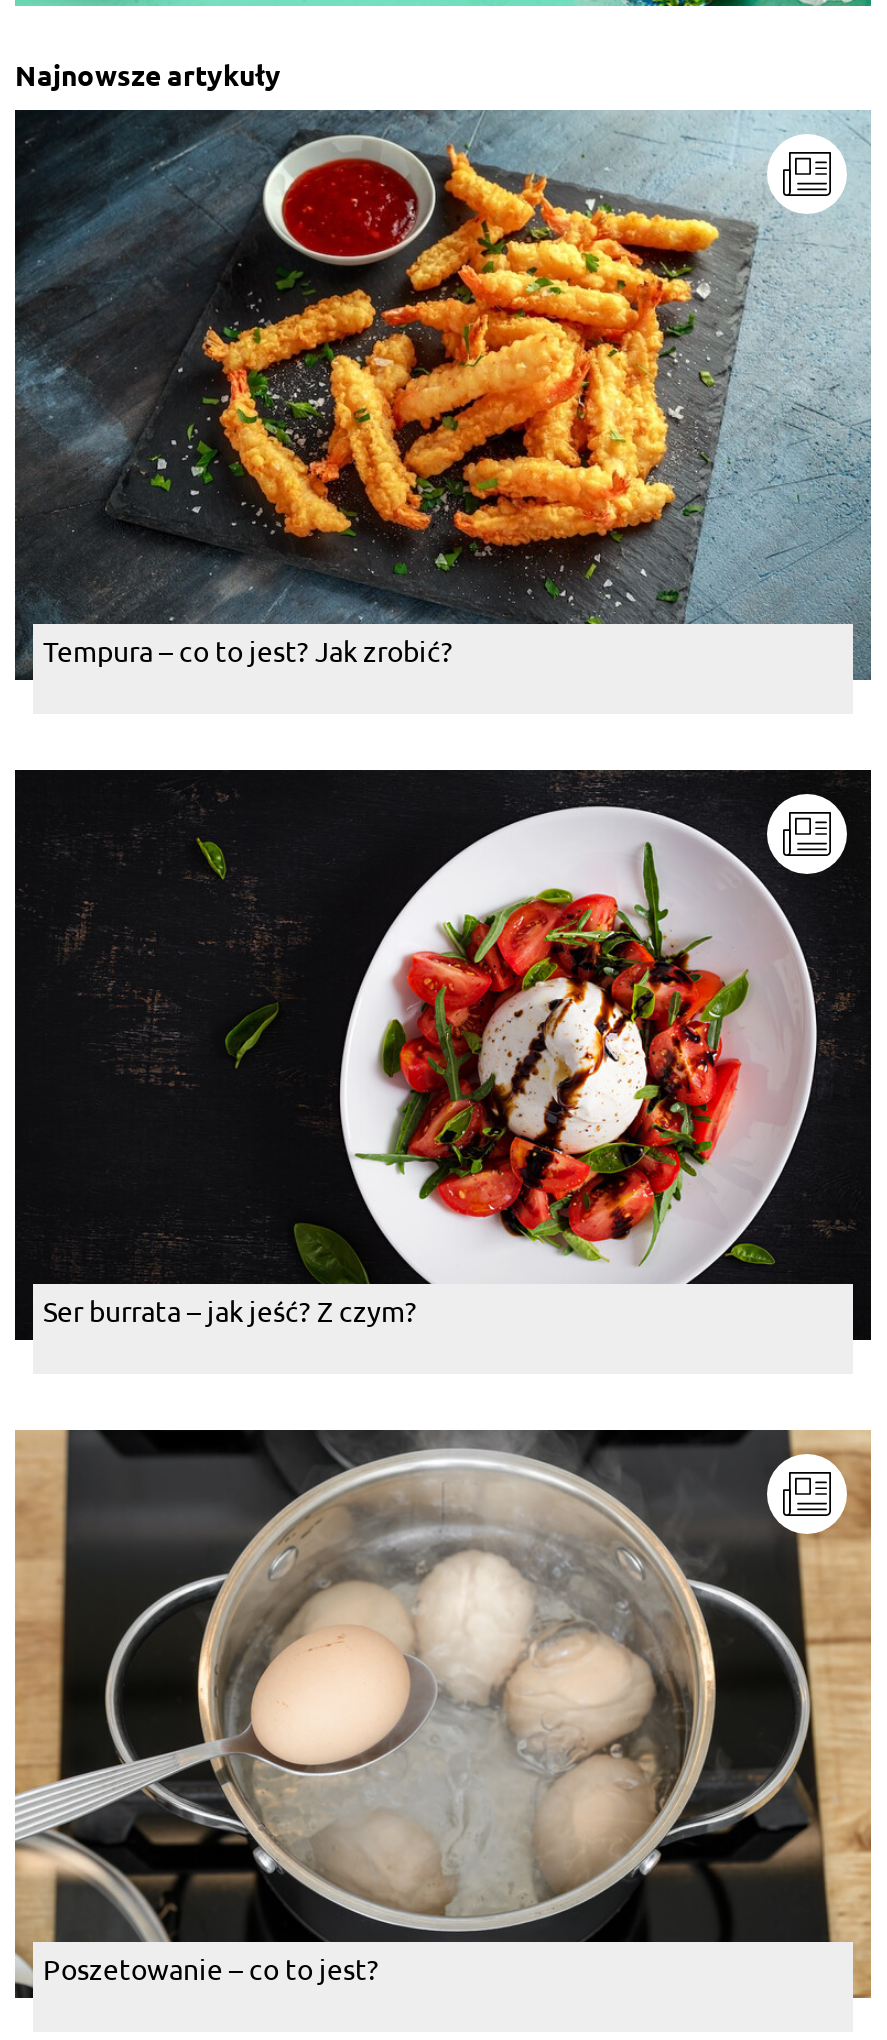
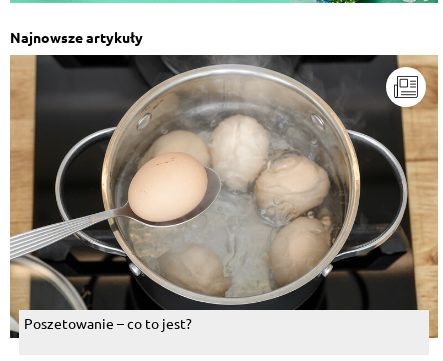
[13,108,871,682] [image] | Tempura – co to jest? Jak zrobić? -> none
[13,768,873,1342] [image] | Ser burrata – jak jeść? Z czym? -> none

